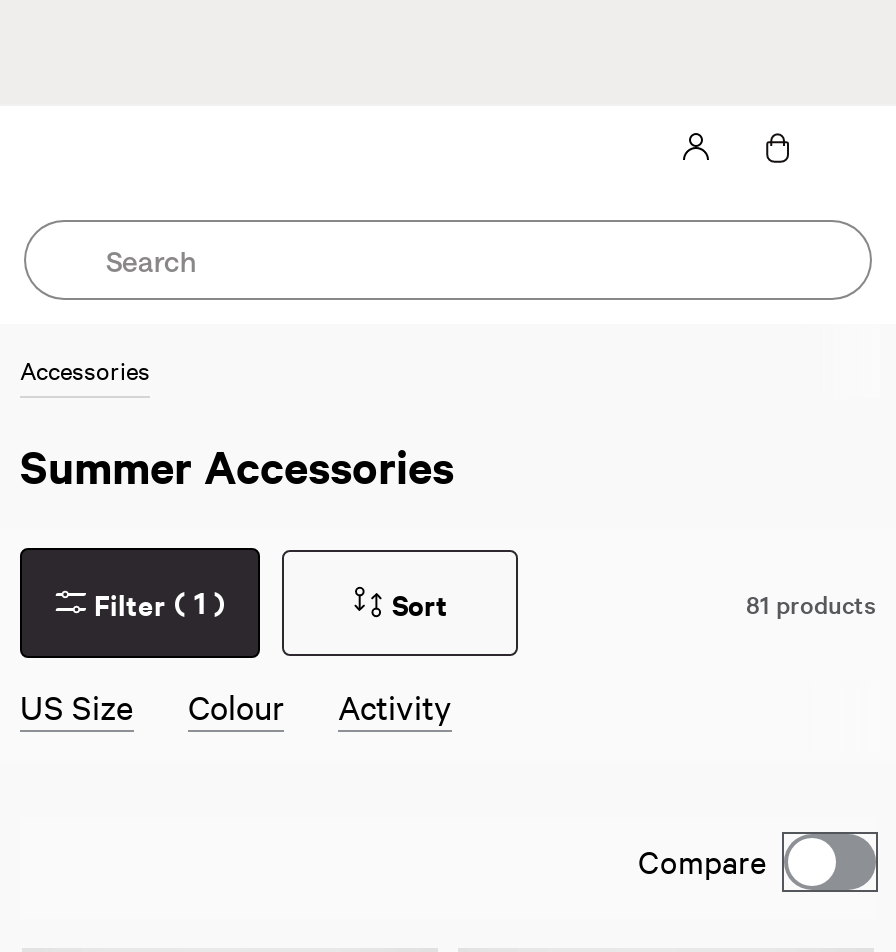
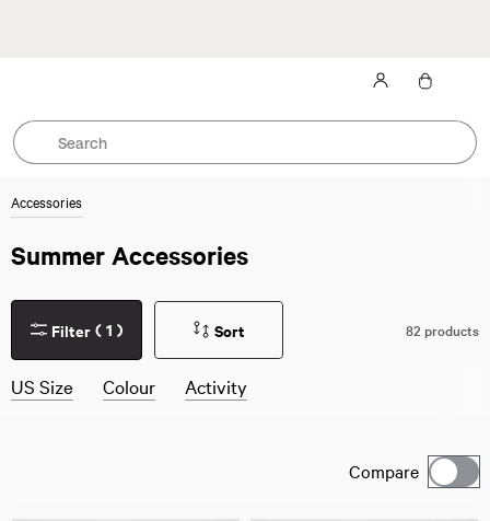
[746,584,876,620] 81 products -> [406,320,479,339] 82 products

